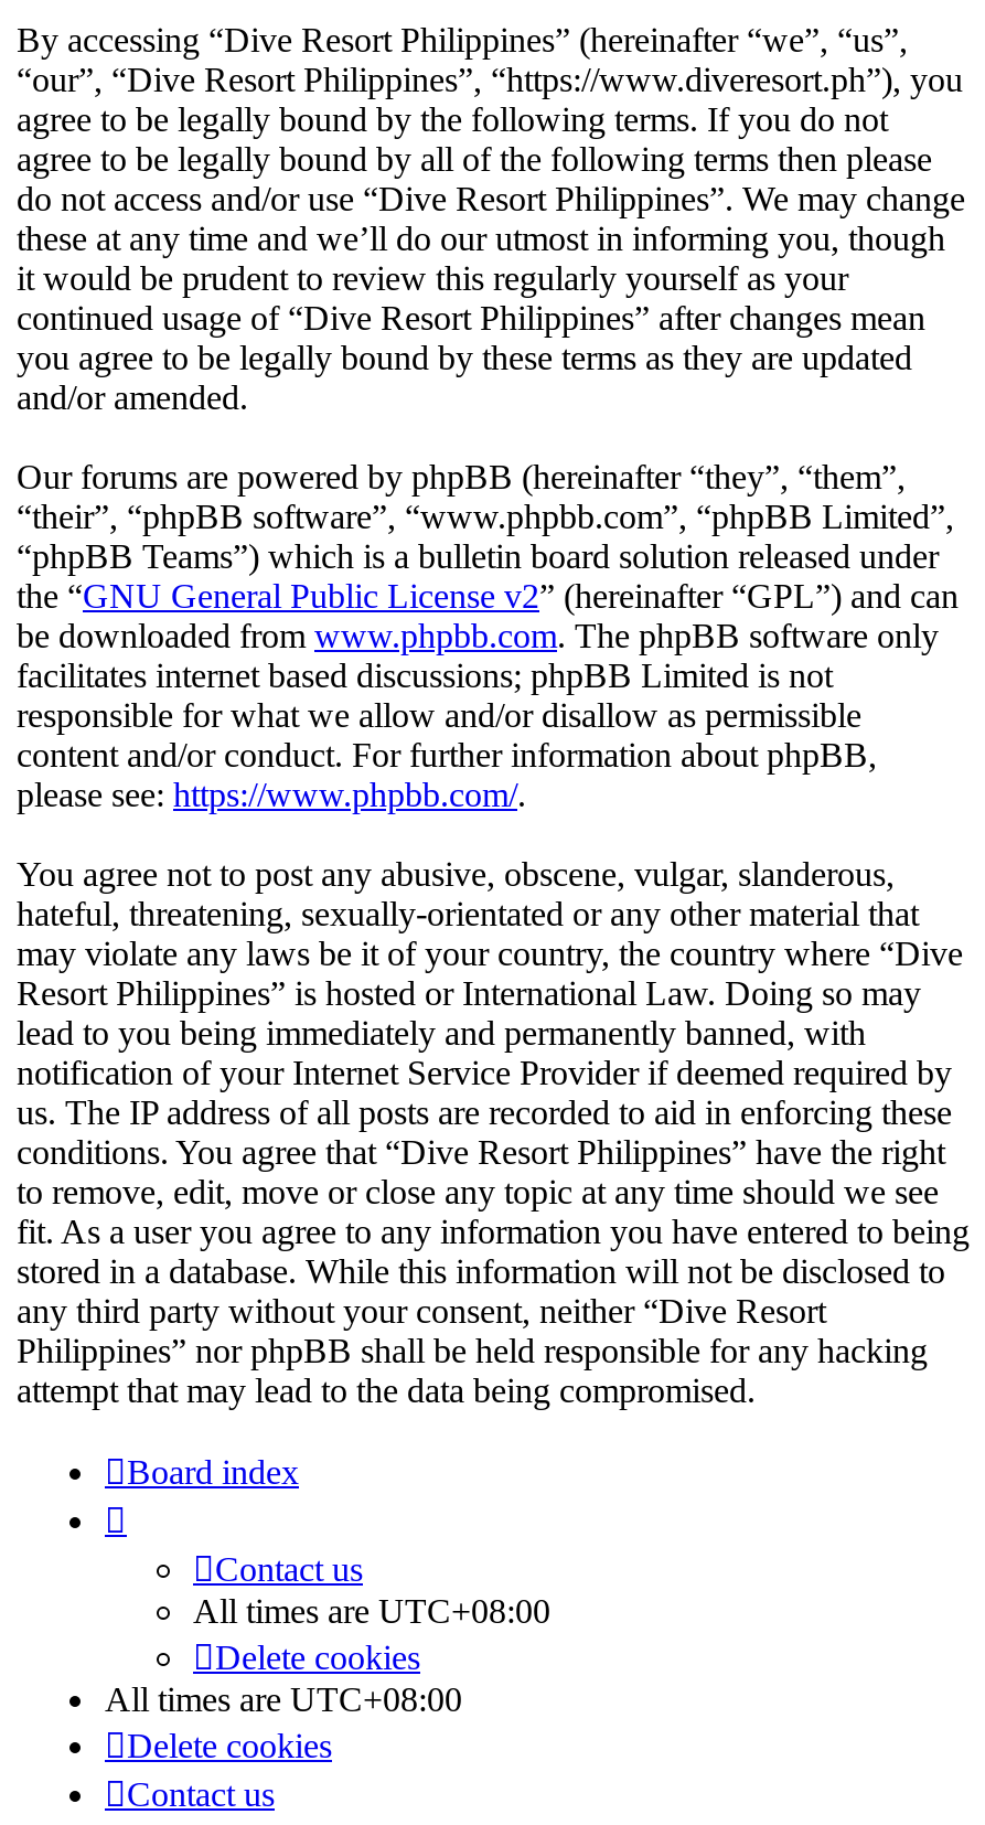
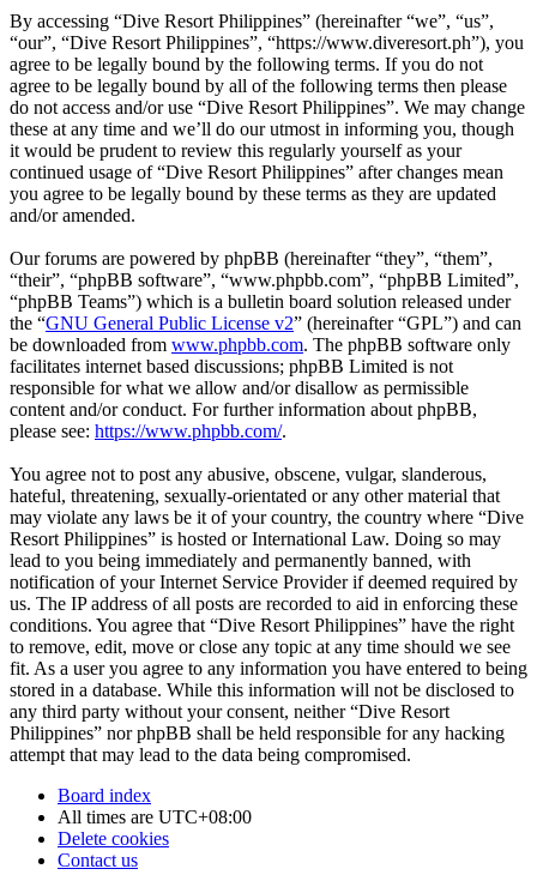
[193,1551,550,1677] Contact us | All times are UTC+08:00 | Delete cookies -> none

